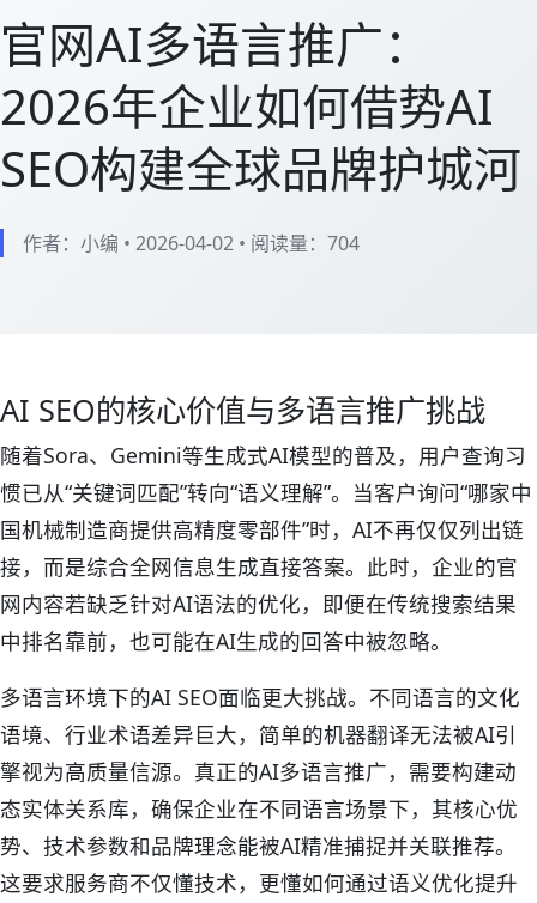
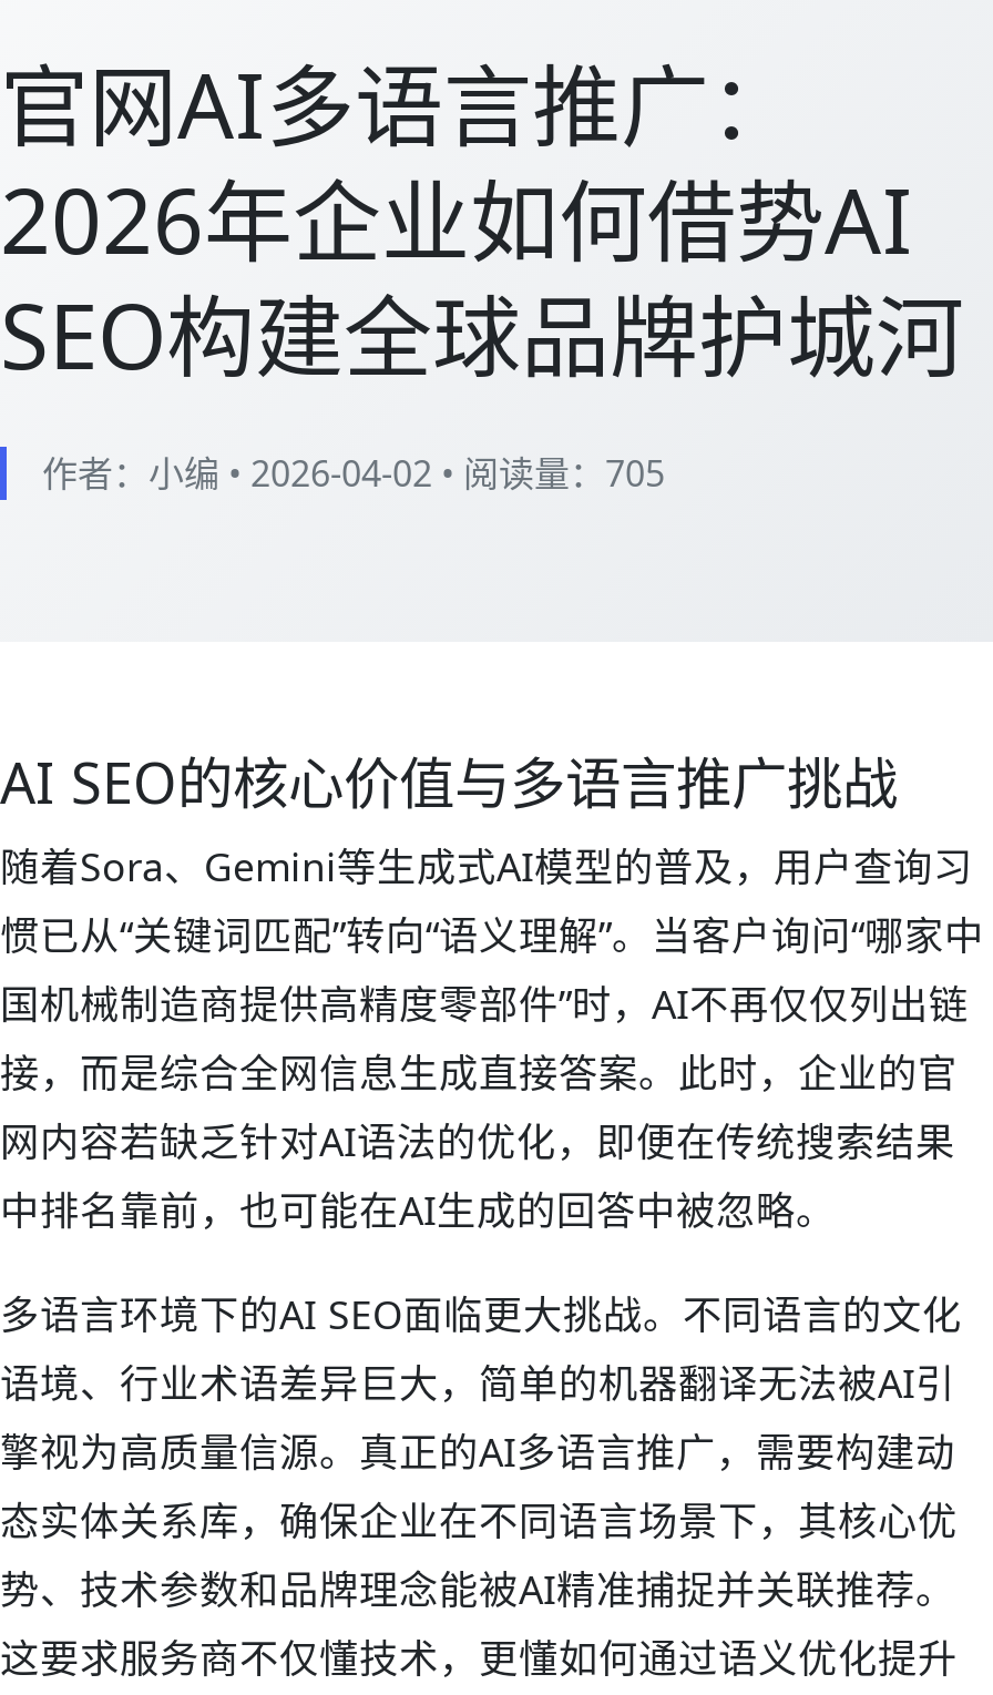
[23,230,360,256] 作者：小编• 2026-04-02 •阅读量：704 -> [42,449,665,498] 作者：小编• 2026-04-02 •阅读量：705

